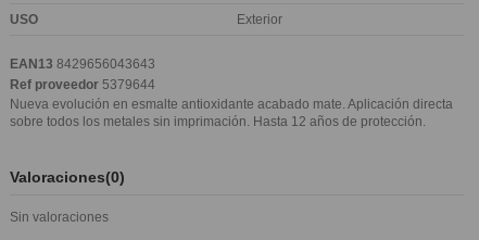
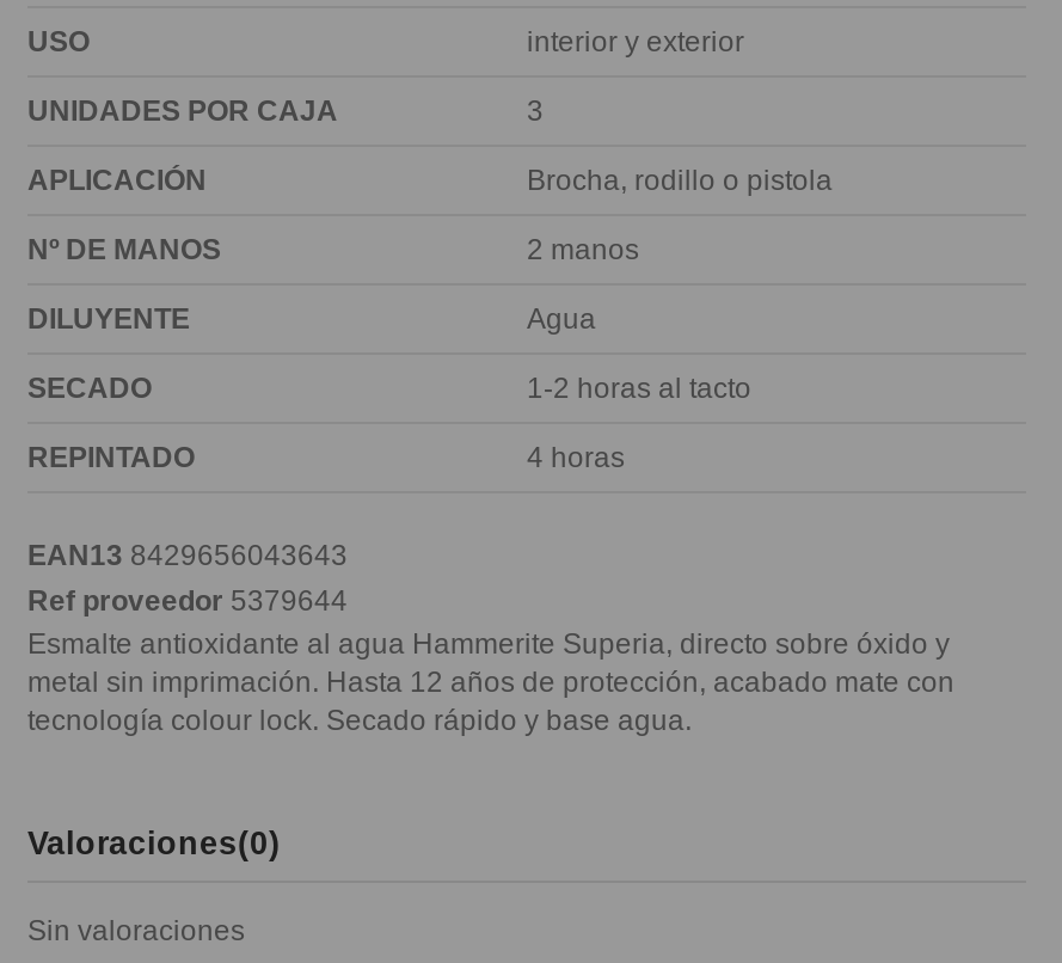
[237,12,282,27] Exterior -> [27,26,833,475] interior y exterior | UNIDADES POR CAJA | 3 | APLICACIÓN | Brocha, rodillo o pistola | Nº DE MANOS | 2 manos | DILUYENTE | Agua | SECADO | 1-2 horas al tacto | REPINTADO | 4 horas
[10,97,453,129] Nueva evolución en esmalte antioxidante acabado mate. Aplicación directa | sobre todos los metales sin imprimación. Hasta 12 años de protección. -> [27,628,954,737] Esmalte antioxidante al agua Hammerite Superia, directo sobre óxido y | metal sin imprimación. Hasta 12 años de protección, acabado mate con | tecnología colour lock. Secado rápido y base agua.

